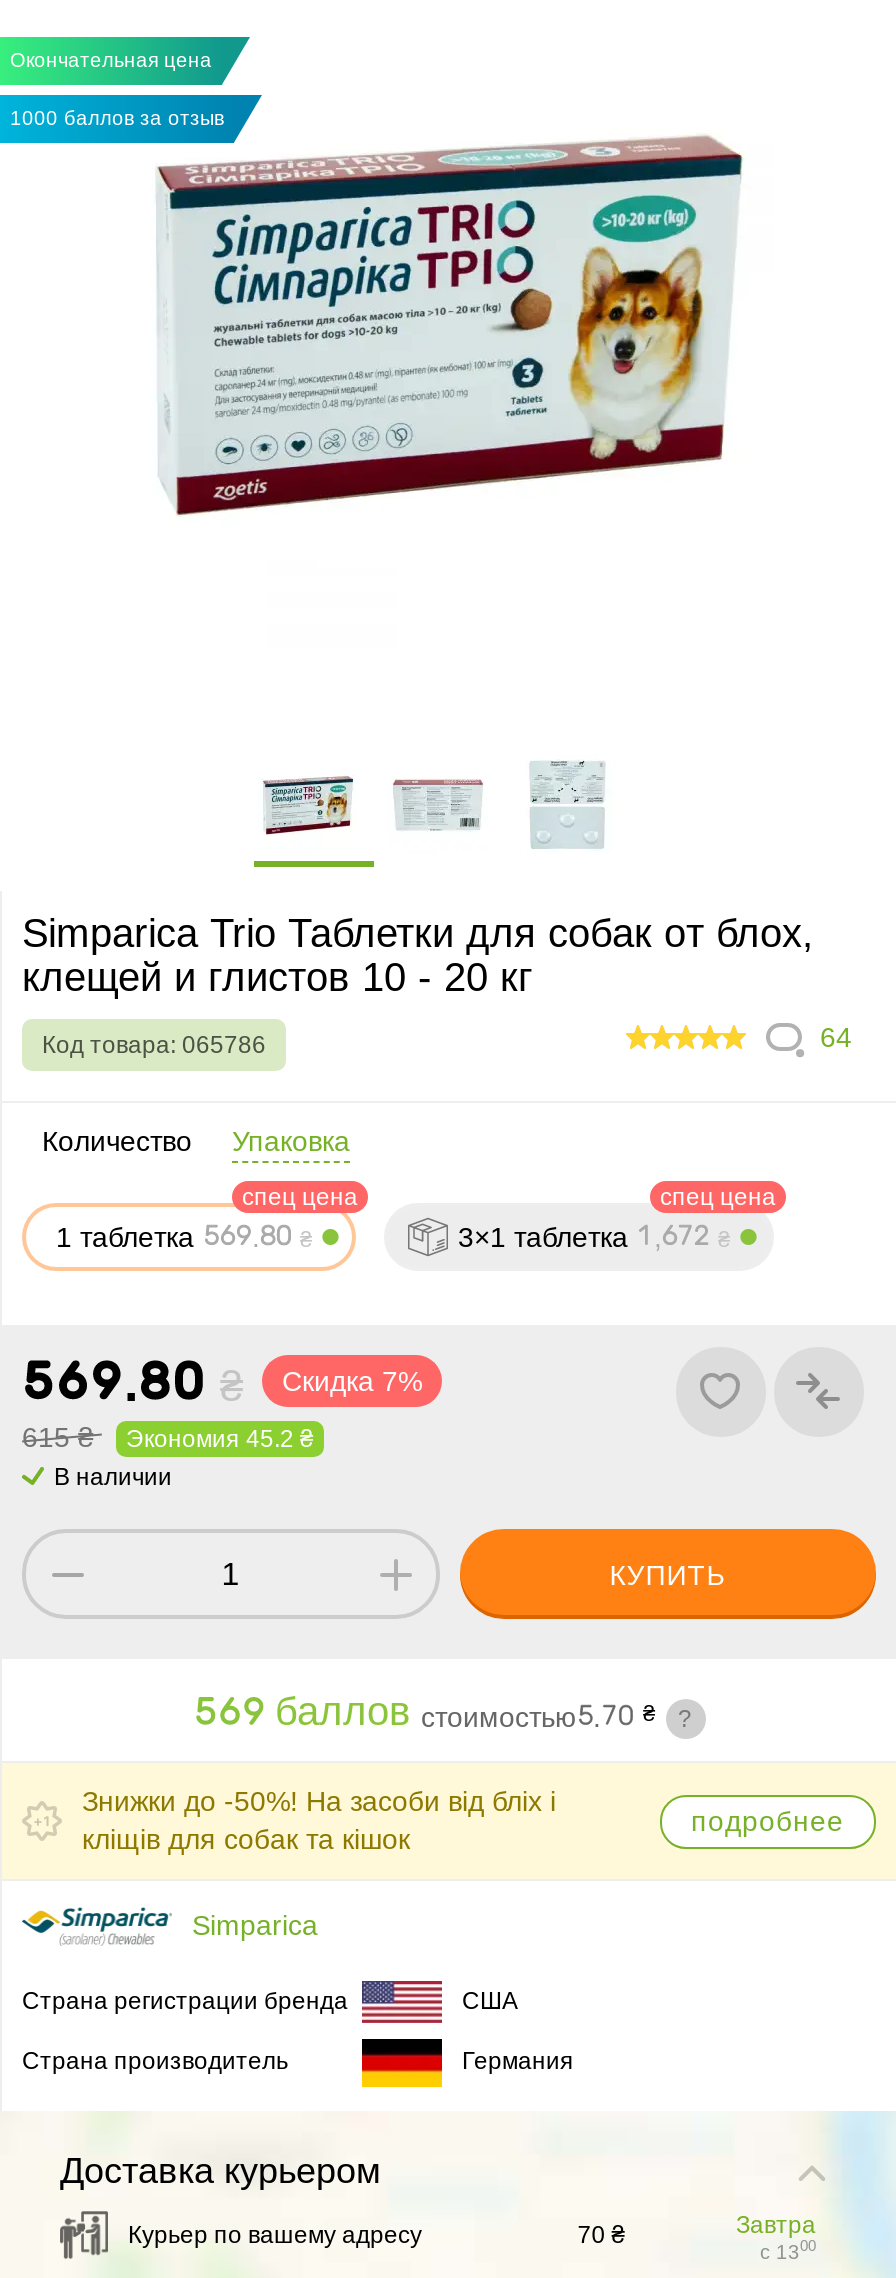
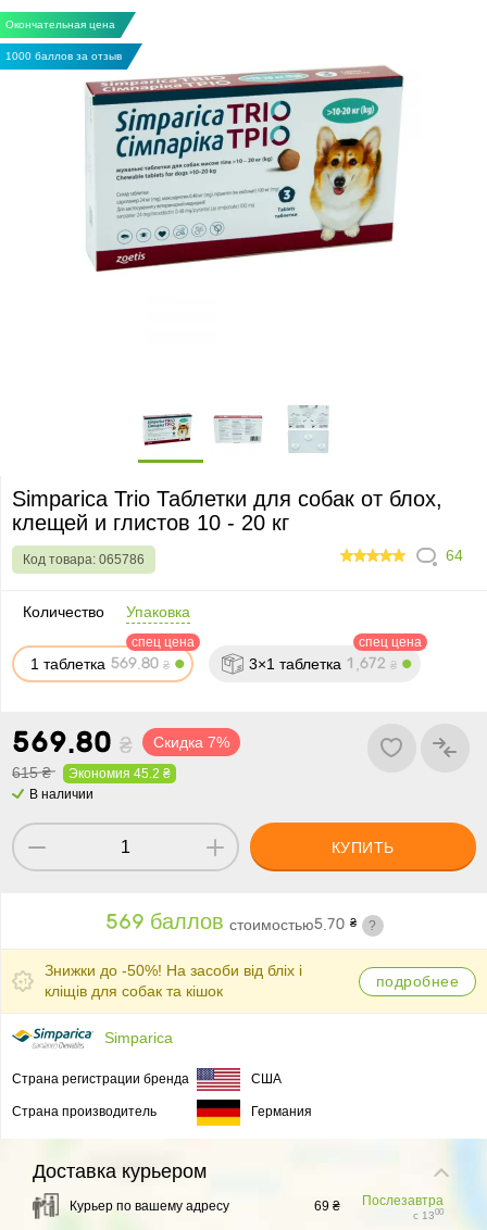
[578,2211,816,2249] 70 ₴ | Завтра -> [314,1193,444,1214] 69 ₴ | Послезавтра

